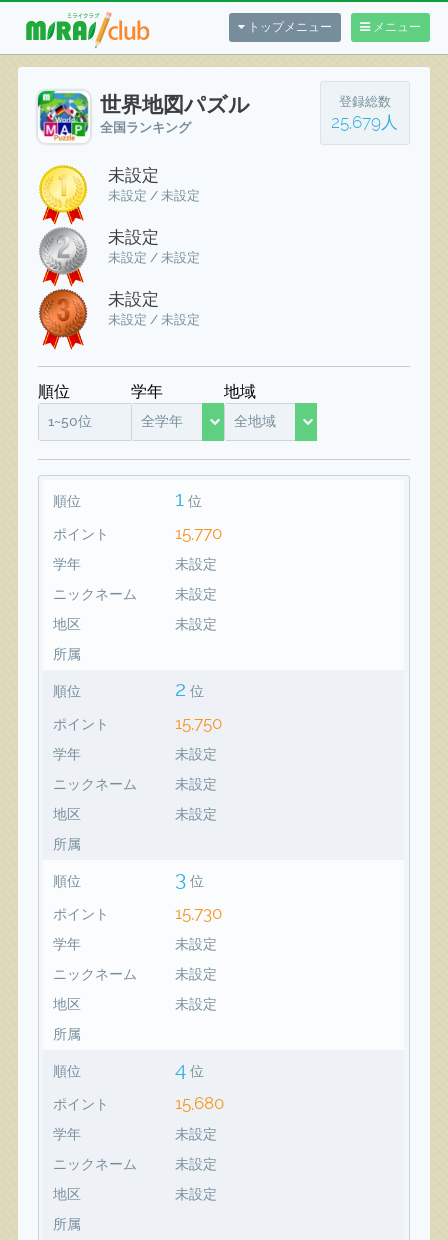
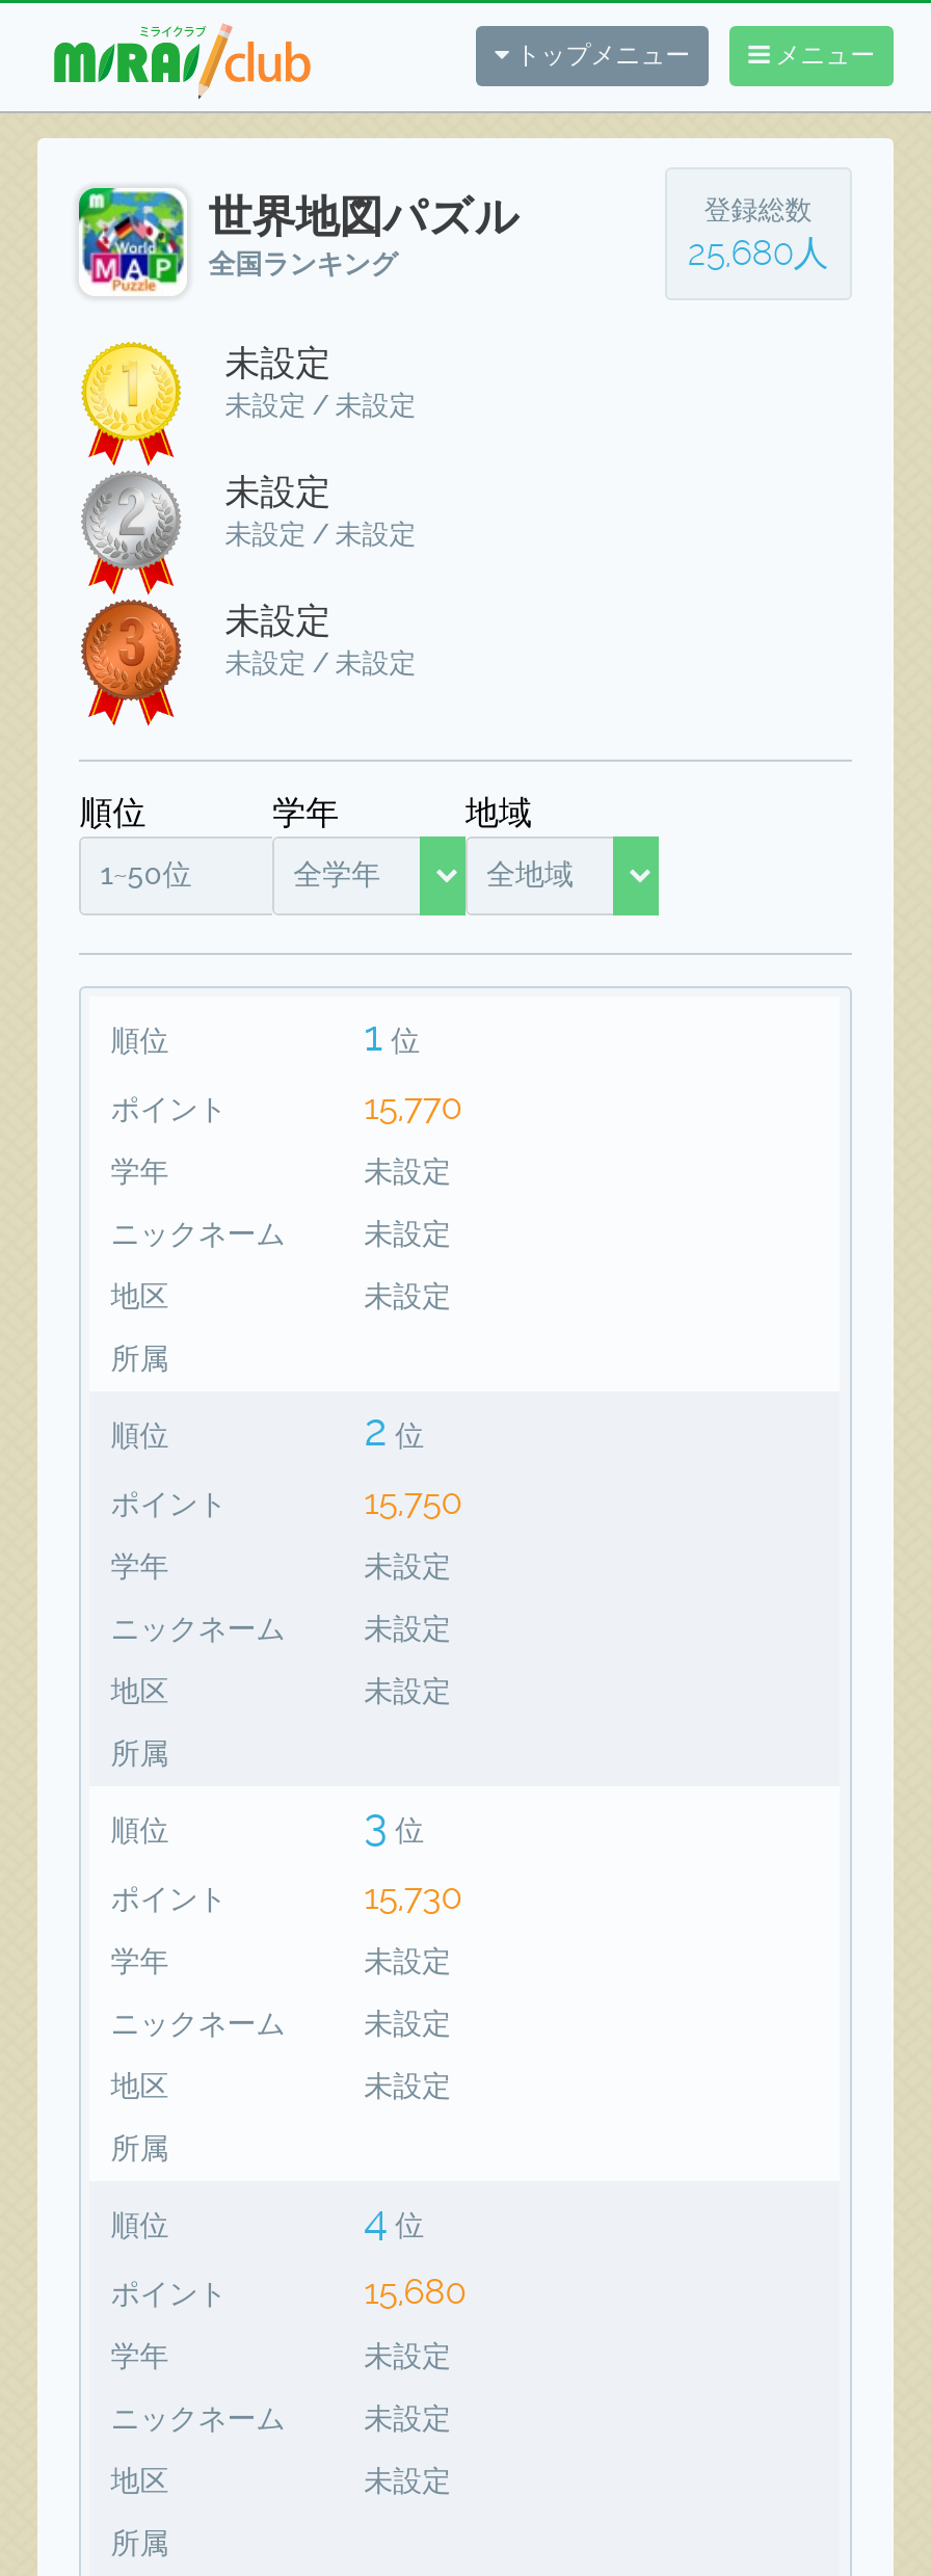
[331,112,398,132] 25,679人 -> [687,231,829,272] 25,680人

